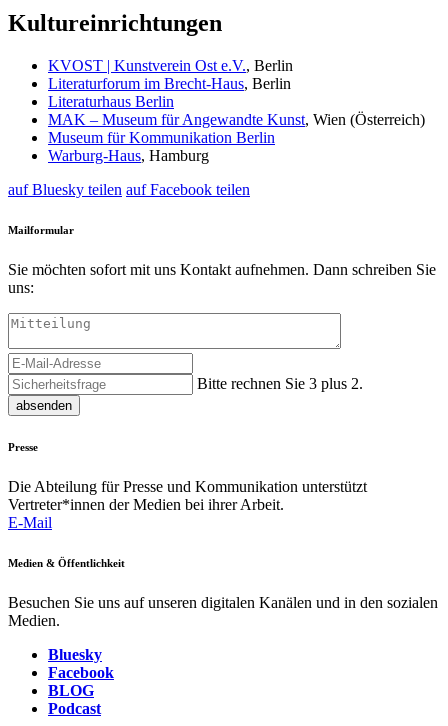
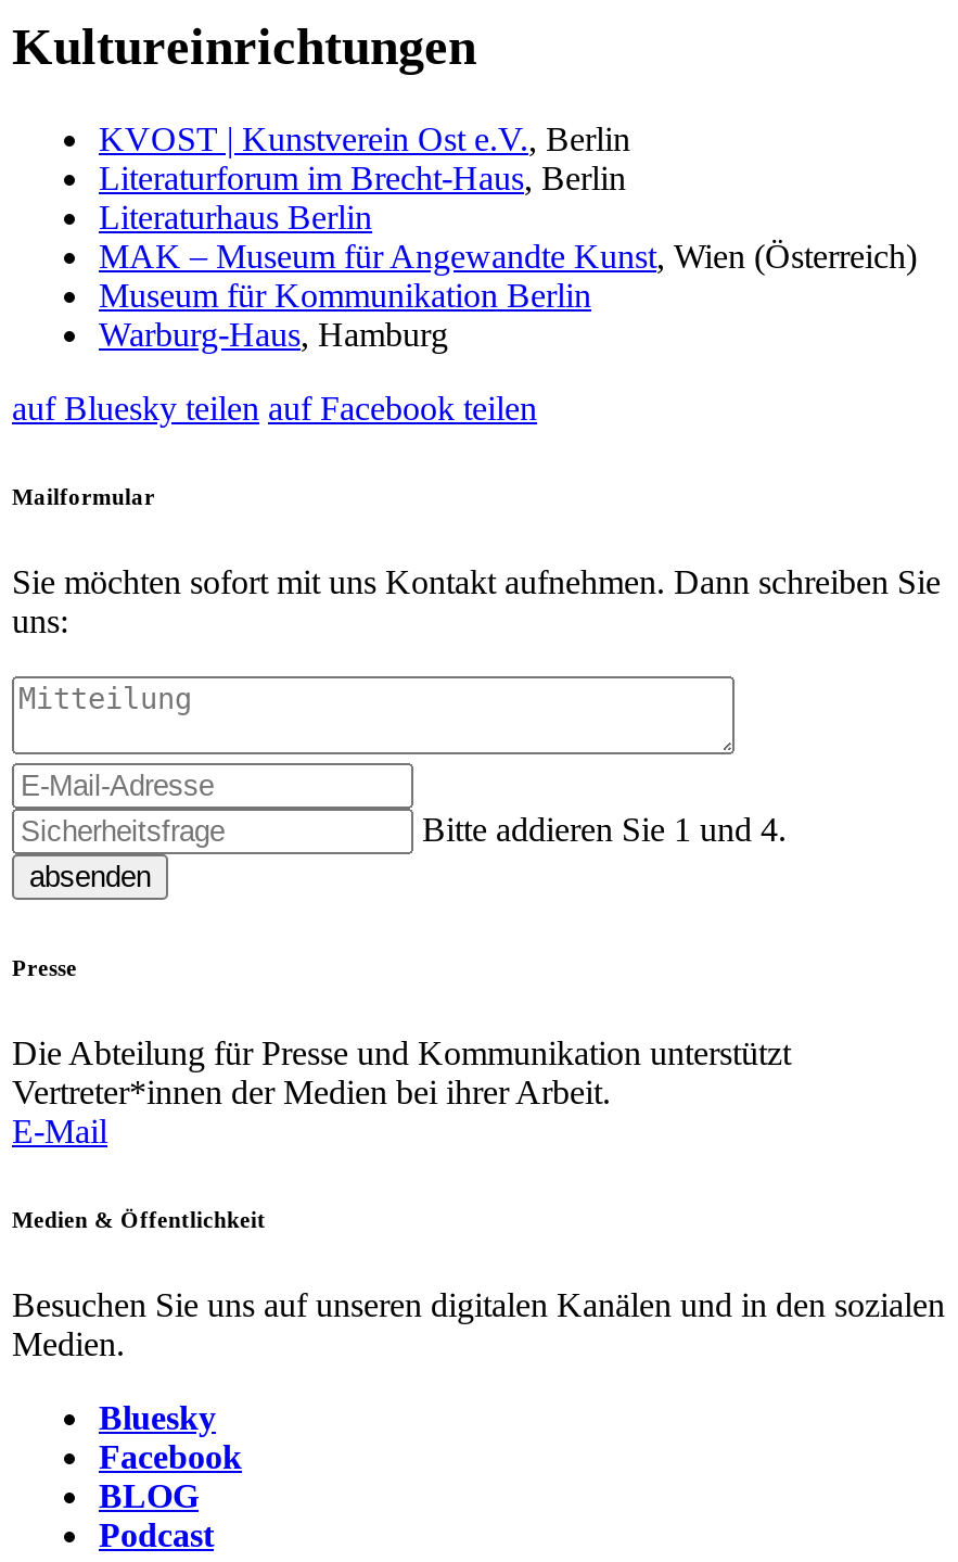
[197,375,363,392] Bitte rechnen Sie 3 plus 2. -> [422,811,787,848] Bitte addieren Sie 1 und 4.

